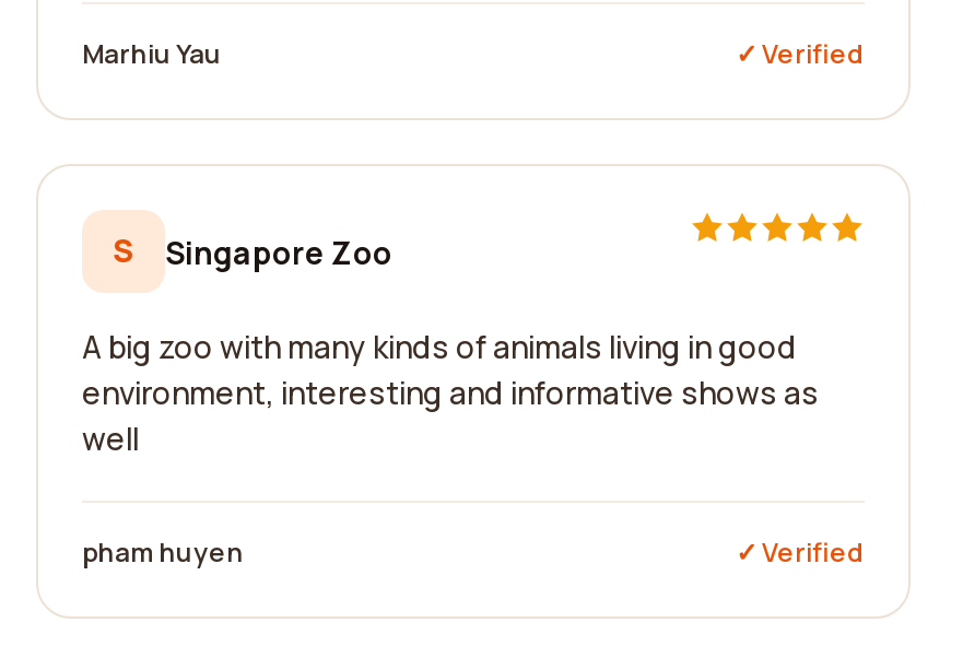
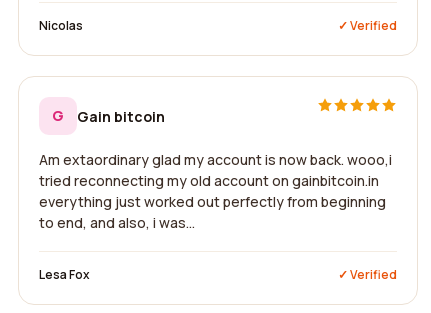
[82,35,222,72] Marhiu Yau -> [39,17,83,34] Nicolas
[113,230,392,272] S | Singapore Zoo -> [52,106,165,125] G | Gain bitcoin
[82,326,819,459] A big zoo with many kinds of animals living in good | environment, interesting and informative shows as | well -> [39,150,392,232] Am extaordinary glad my account is now back. wooo,i | tried reconnecting my old account on gainbitcoin.in | everything just worked out perfectly from beginning | to end, and also, i was...
[82,533,244,571] pham huyen -> [39,266,90,283] Lesa Fox

